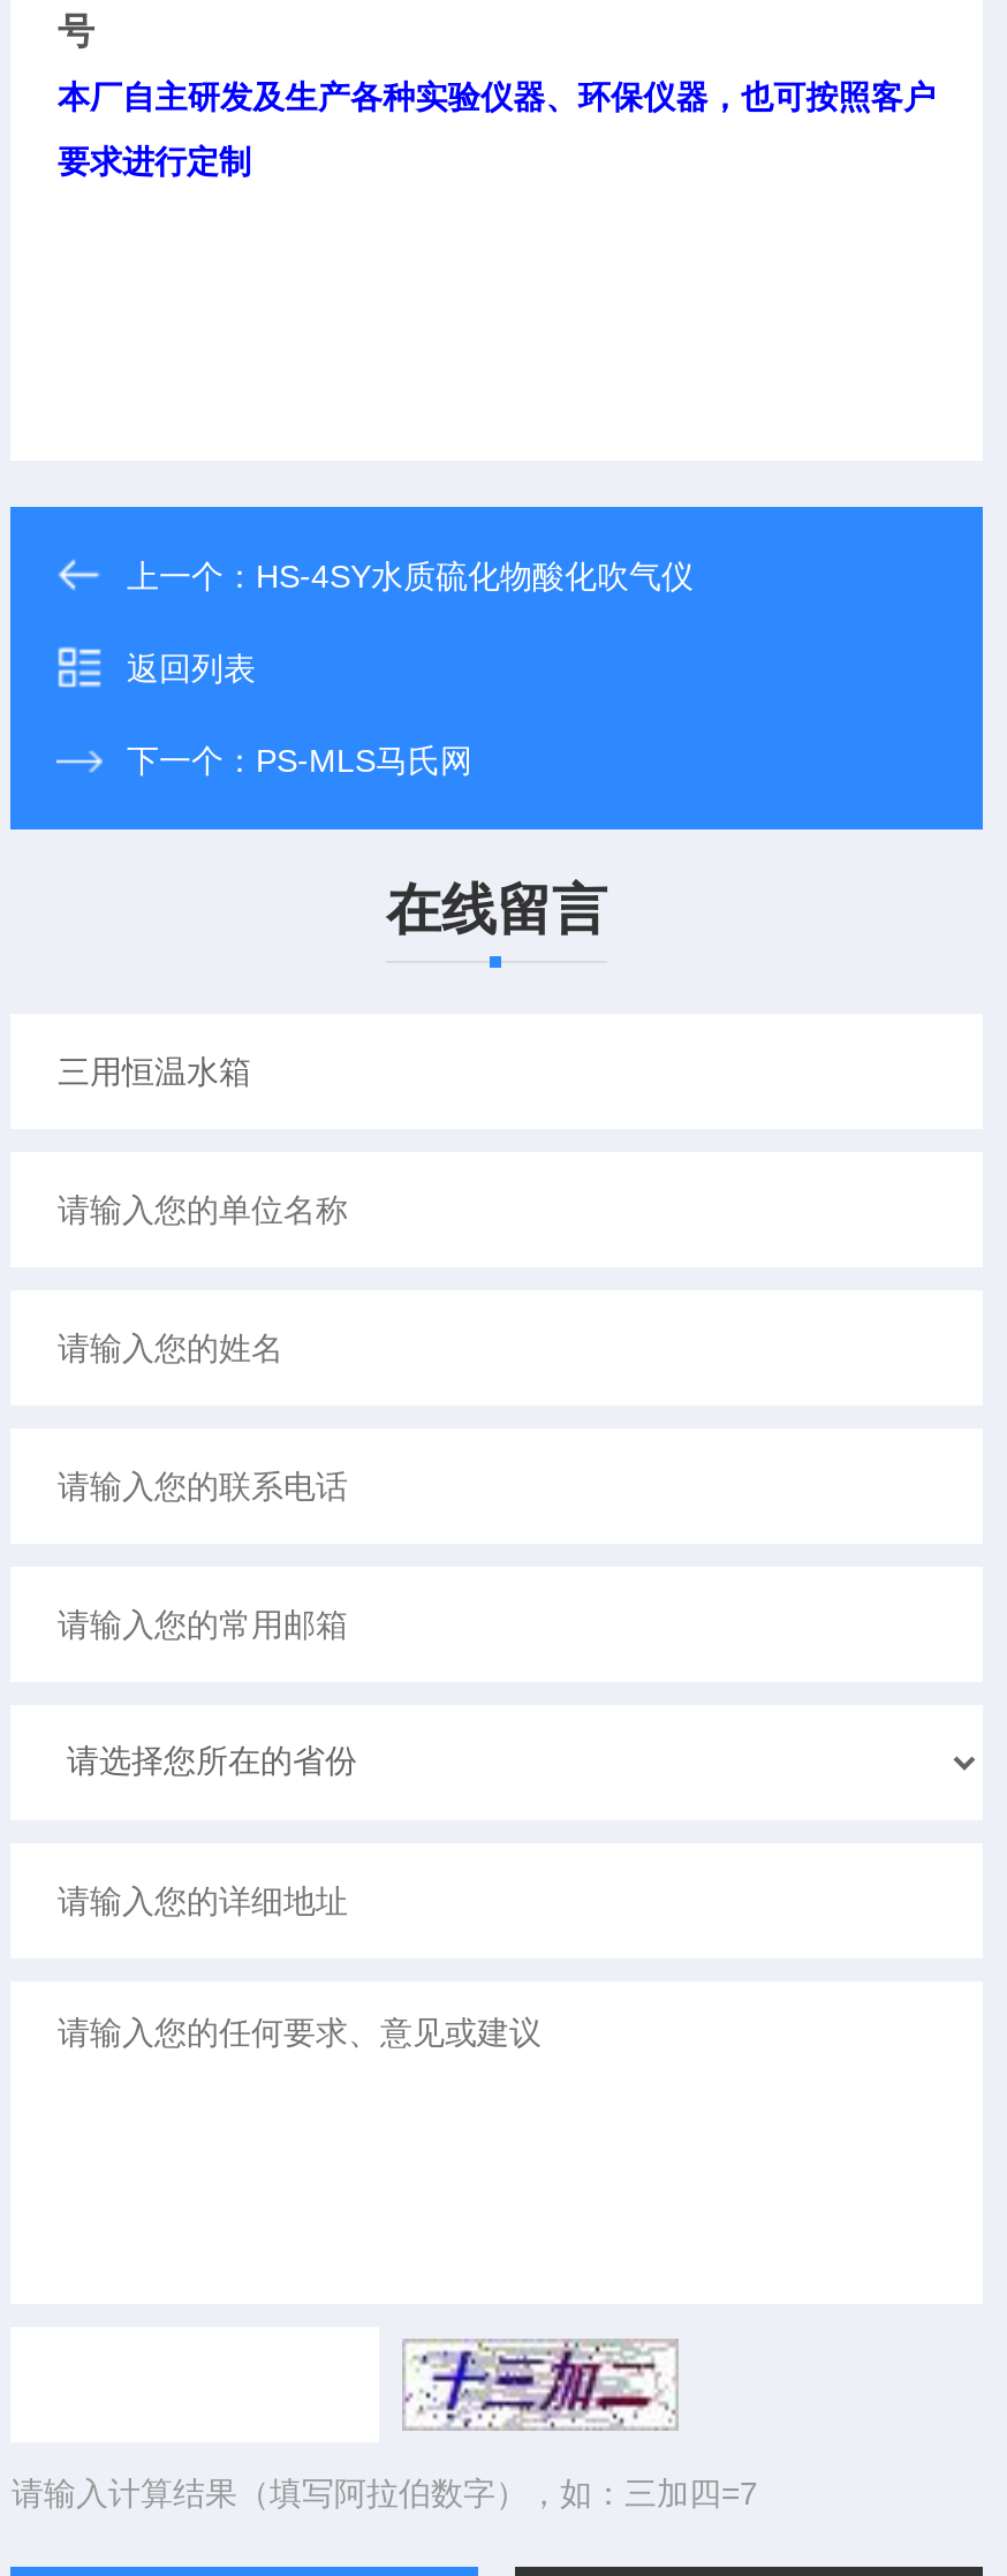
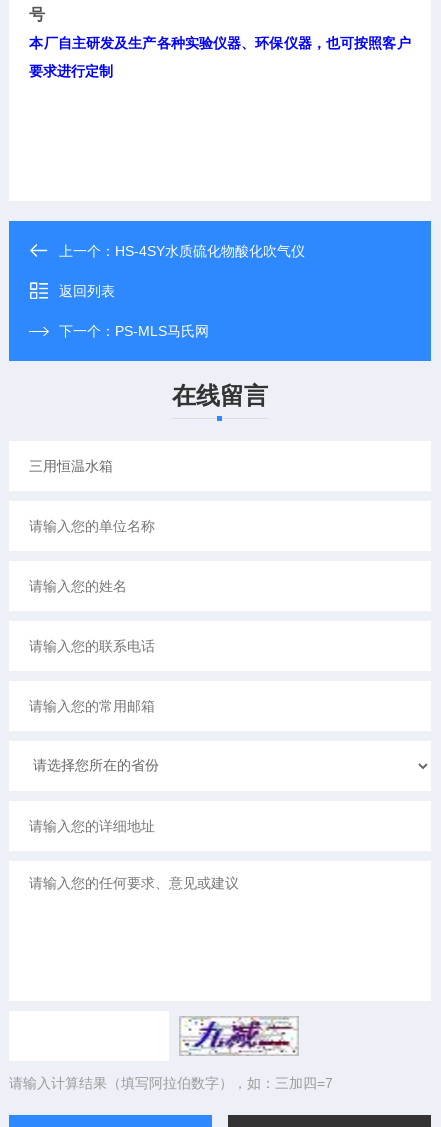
[404,2339,669,2429] [image] -> [180,1016,296,1055] [image]

